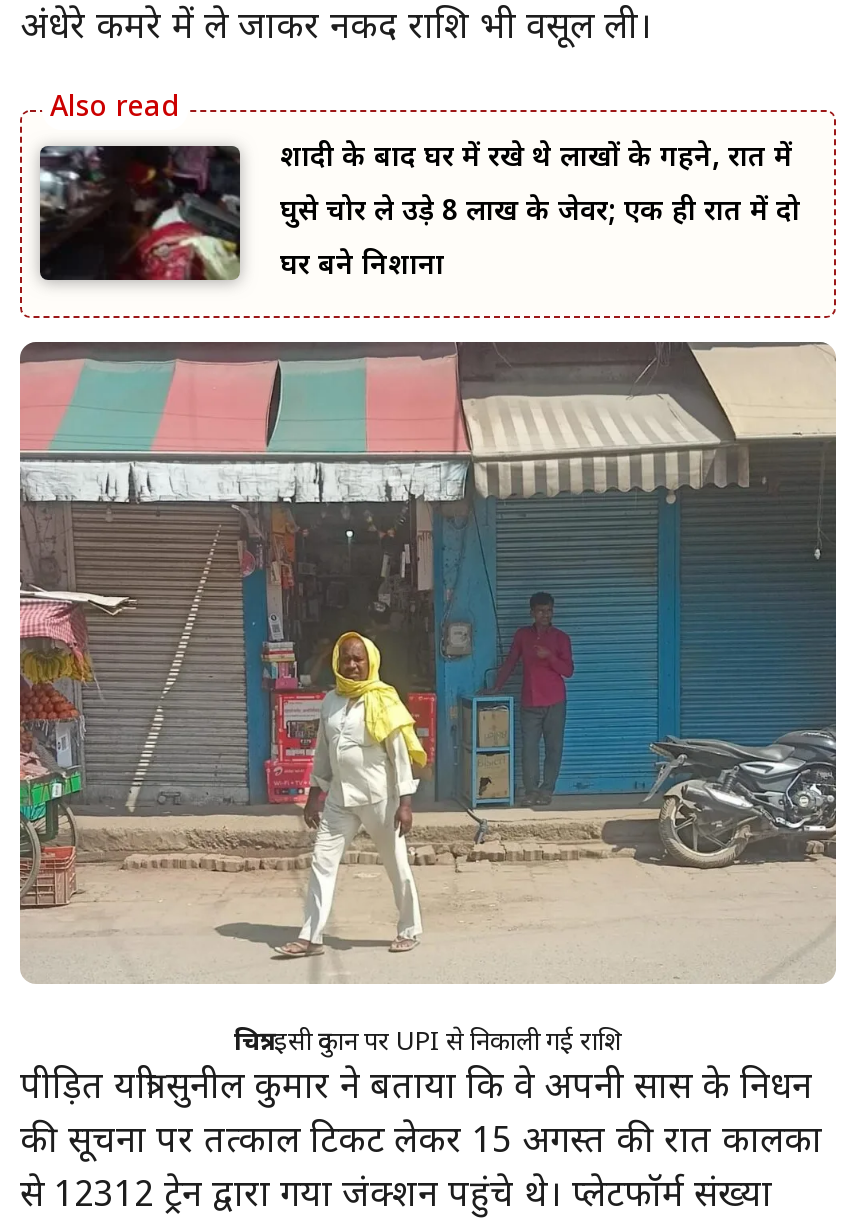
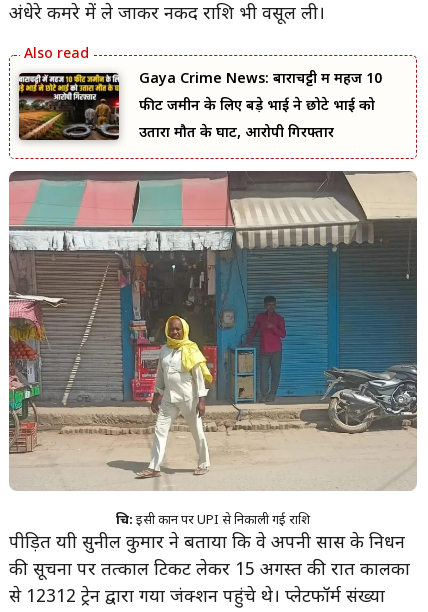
[38,140,800,286] [image] | शादी के बाद घर में रखे थे लाखों के गहने, रात में | घुसे चोर ले उड़े 8 लाख के जेवर; एक ही रात में दो | घर बने निशाना -> [18,70,382,143] [image] | Gaya Crime News: बाराचट्टी में महज 10 | फीट जमीन के लिए बड़े भाई ने छोटे भाई को | उतारा मौत के घाट, आरोपी गिरफ्तार

